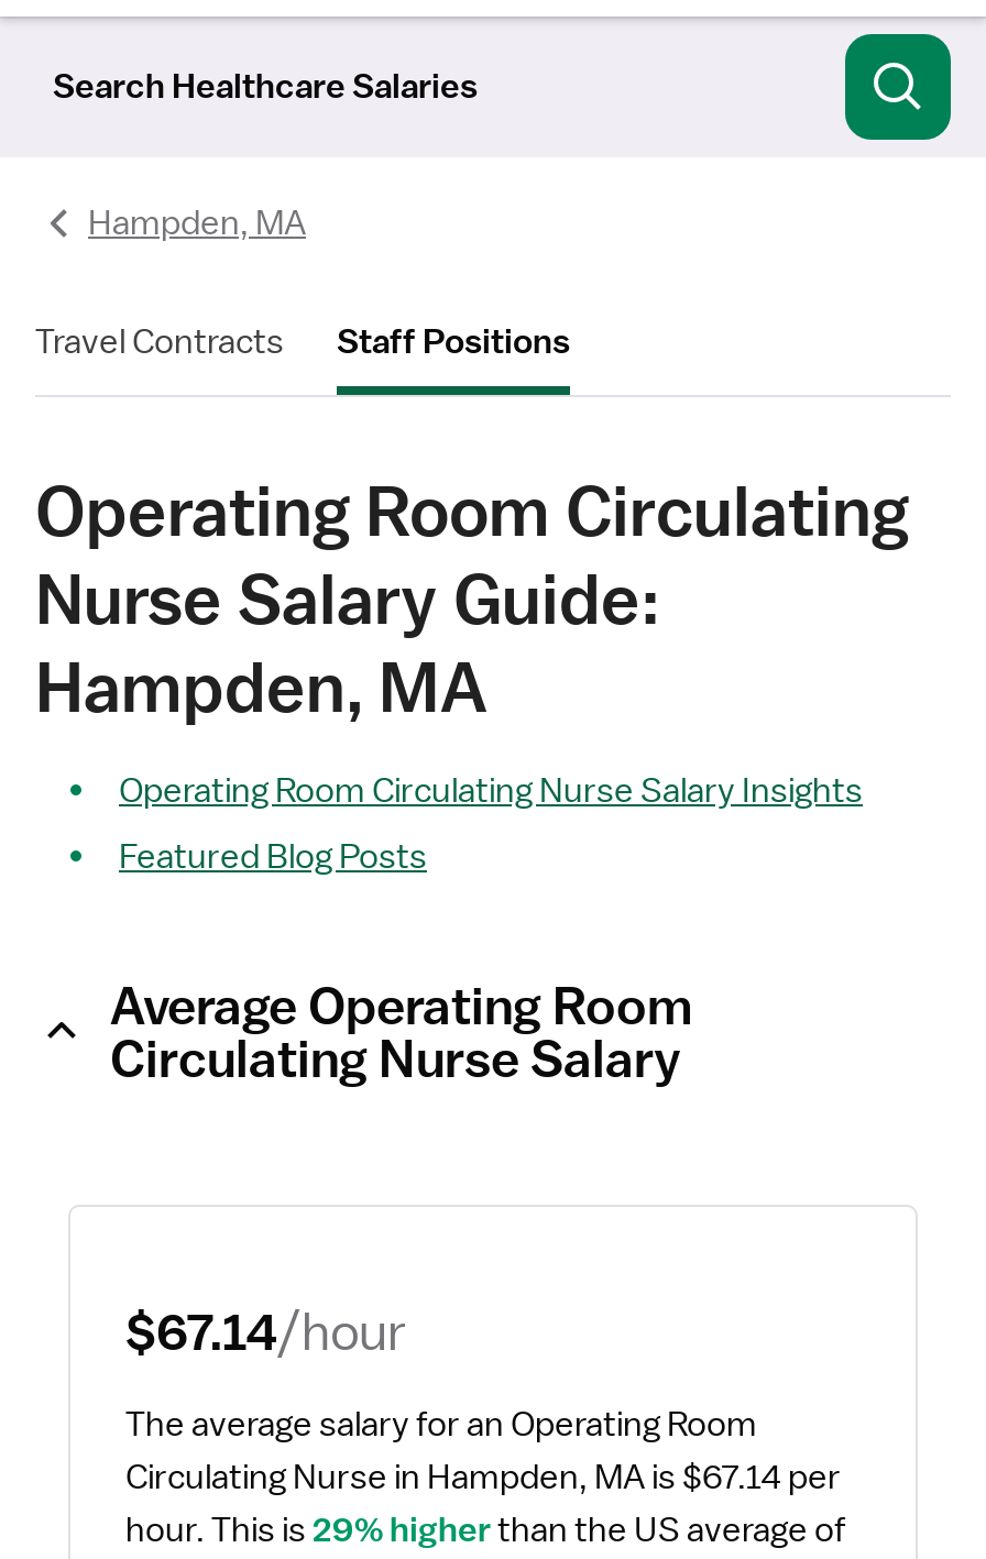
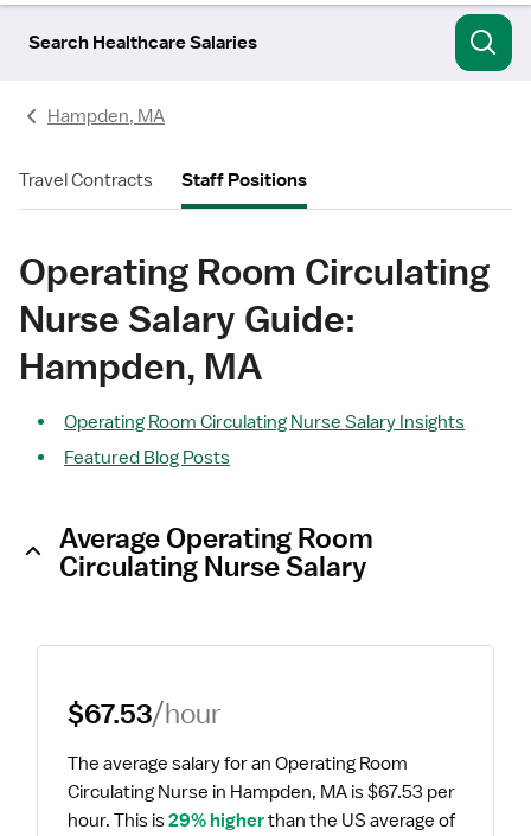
[125,1299,407,1361] $67.14/hour -> [68,696,222,729] $67.53/hour
[125,1456,841,1500] Circulating Nurse in Hampden, MA is $67.14 per -> [68,780,455,804] Circulating Nurse in Hampden, MA is $67.53 per

